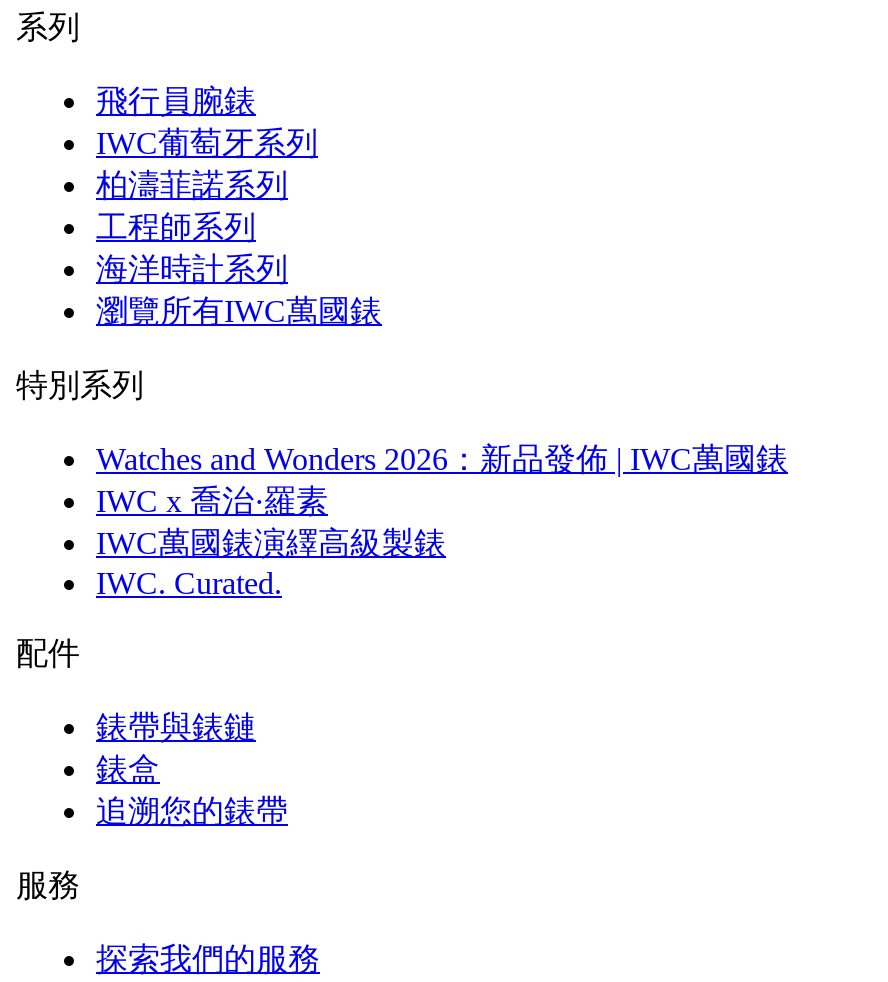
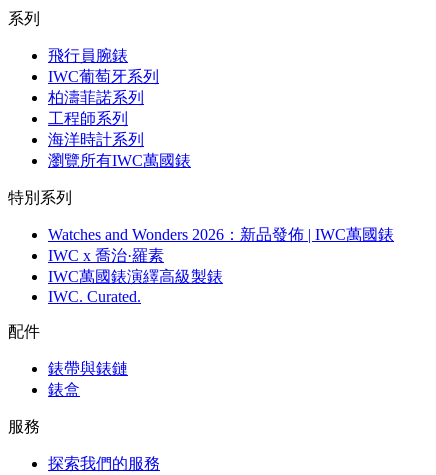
[96,794,288,828] 追溯您的錶帶 -> none

